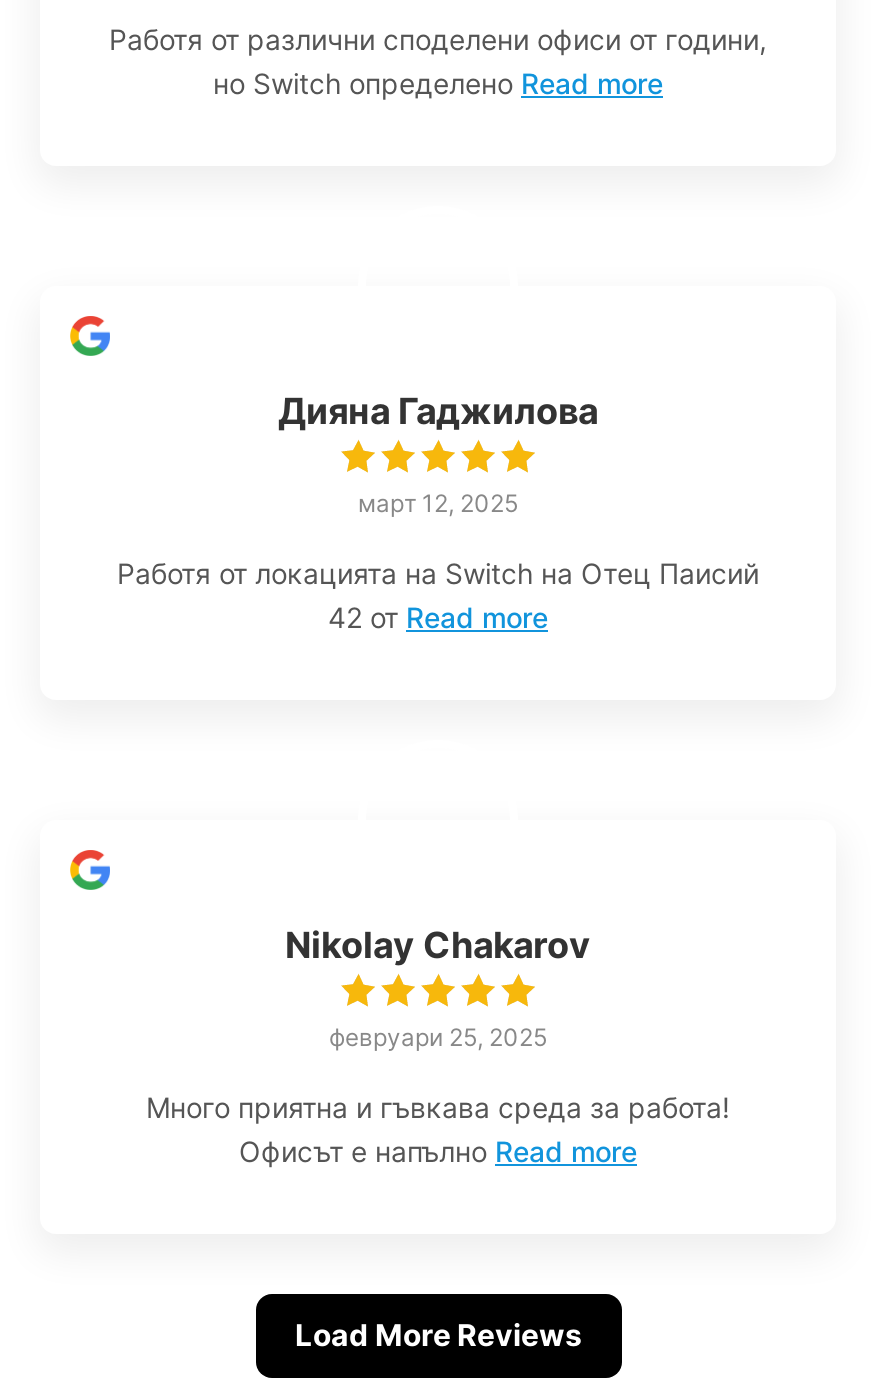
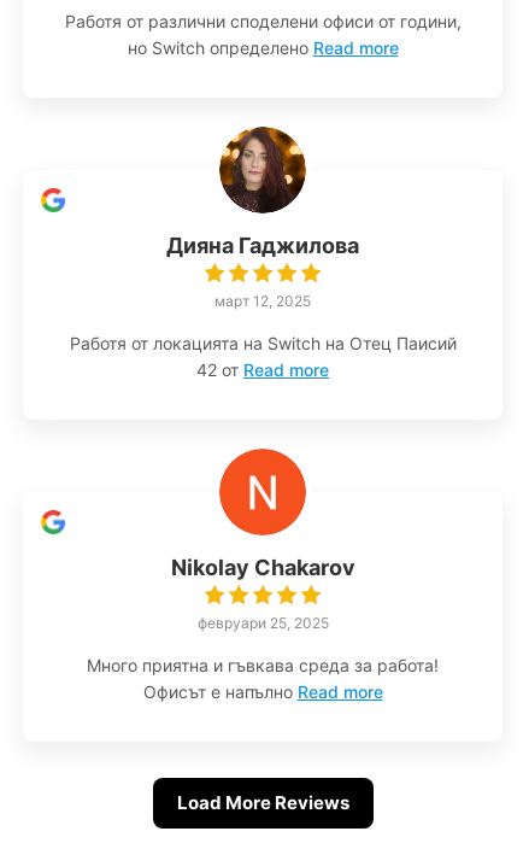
none -> [218,125,307,215] [image]
none -> [218,447,307,537] [image]

